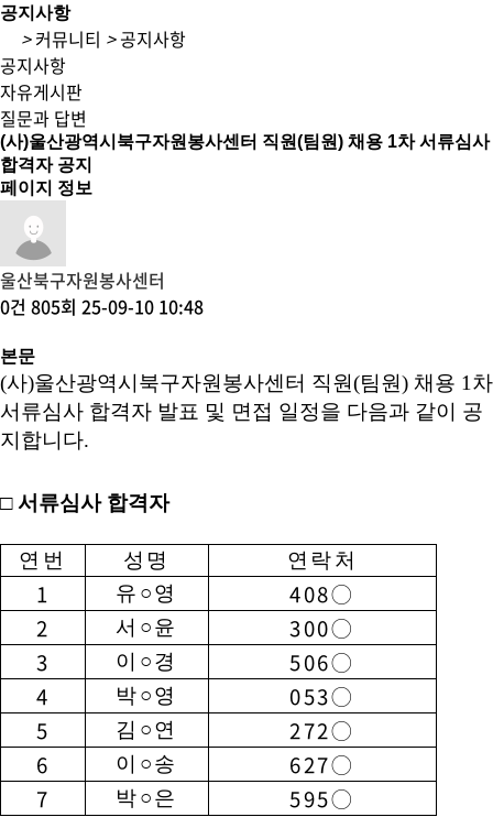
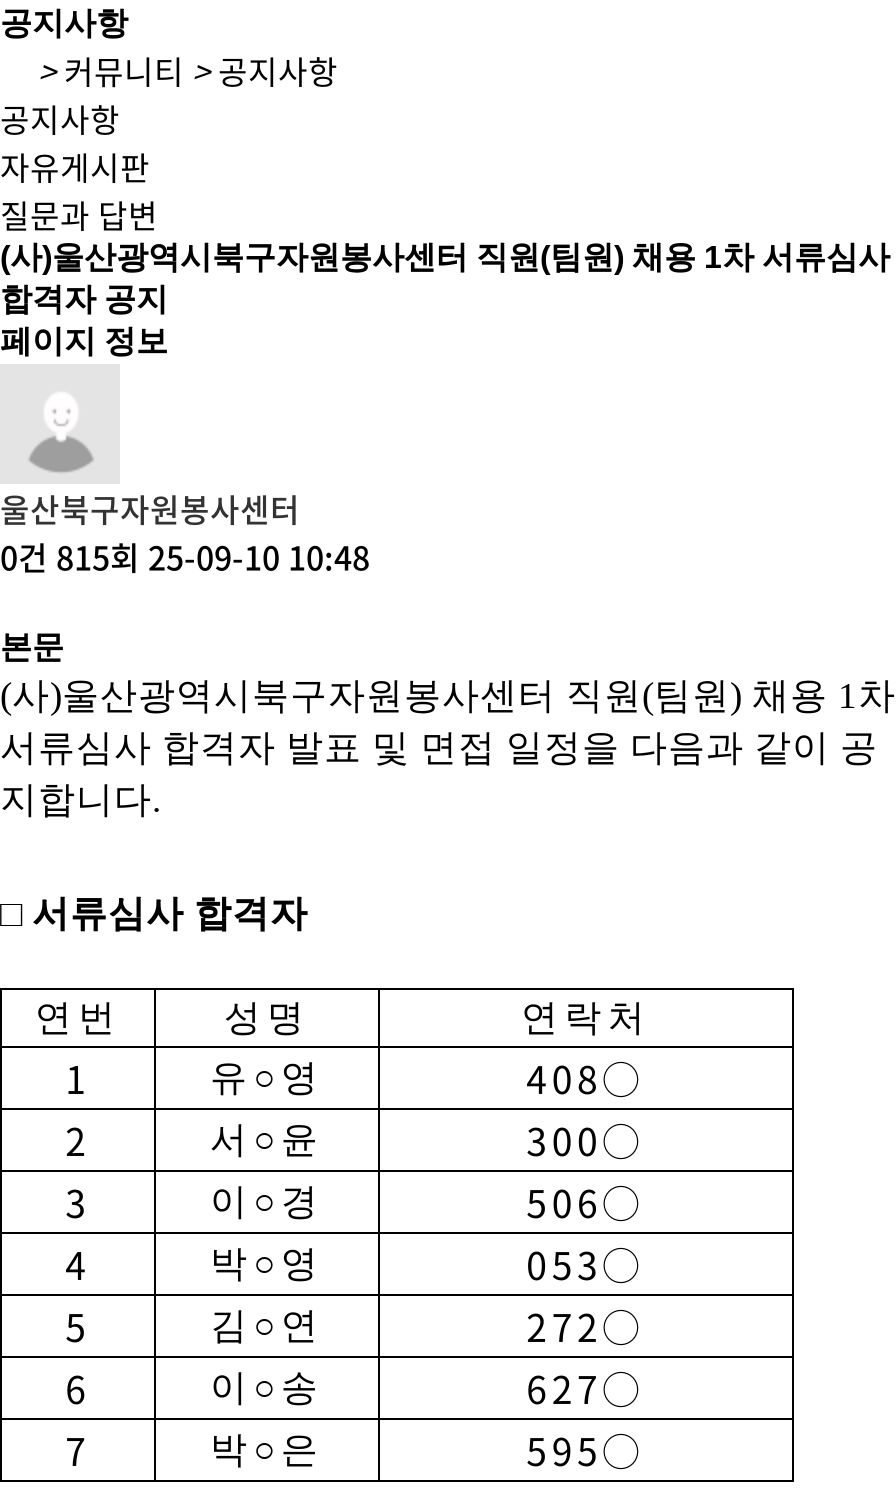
[0,293,204,319] 0건 805회 25-09-10 10:48 -> [0,532,370,580] 0건 815회 25-09-10 10:48

